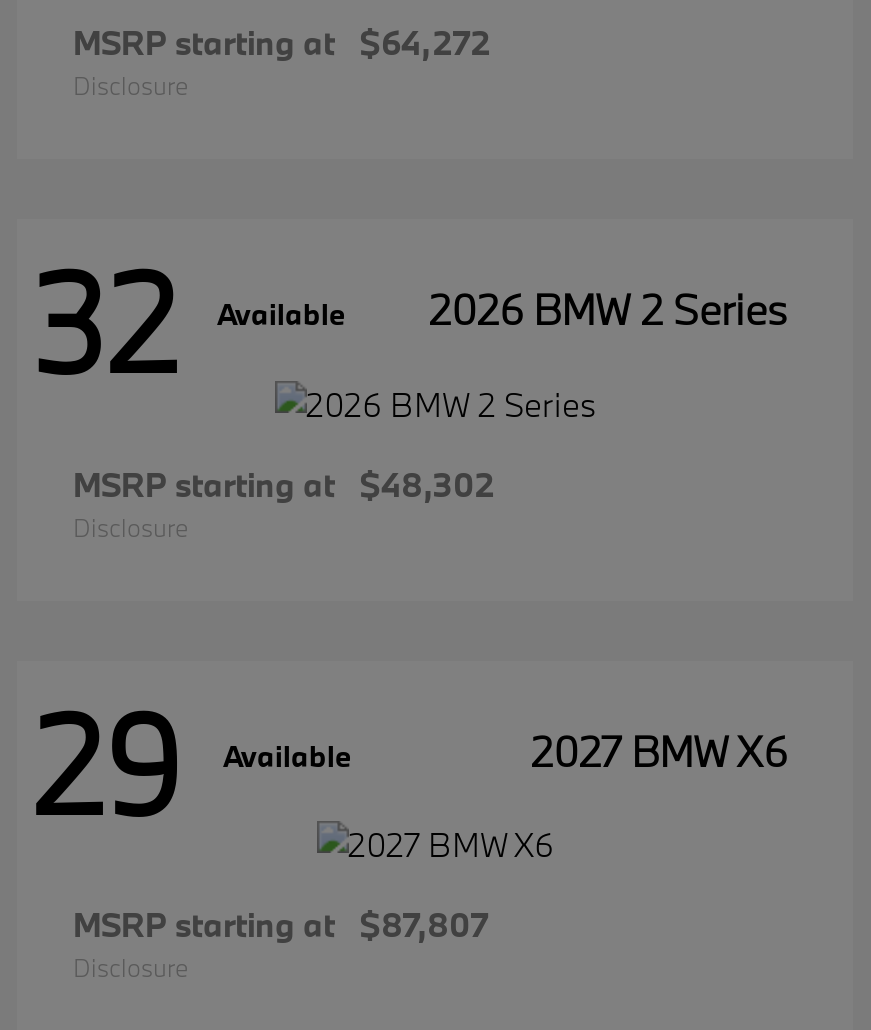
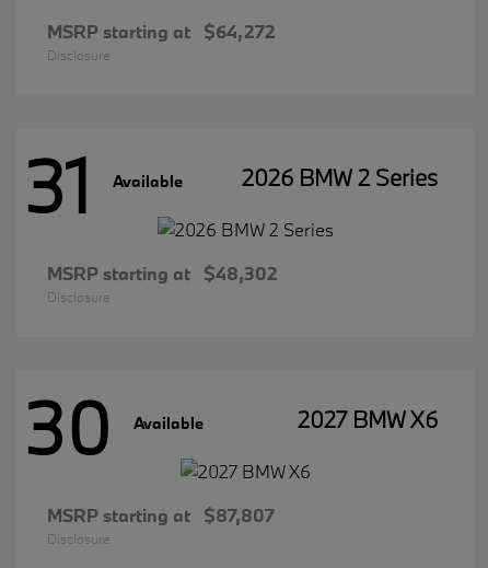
[33,236,345,410] 32 Available -> [25,138,183,233] 31 Available
[33,677,351,851] 29 Available -> [25,379,204,475] 30 Available

